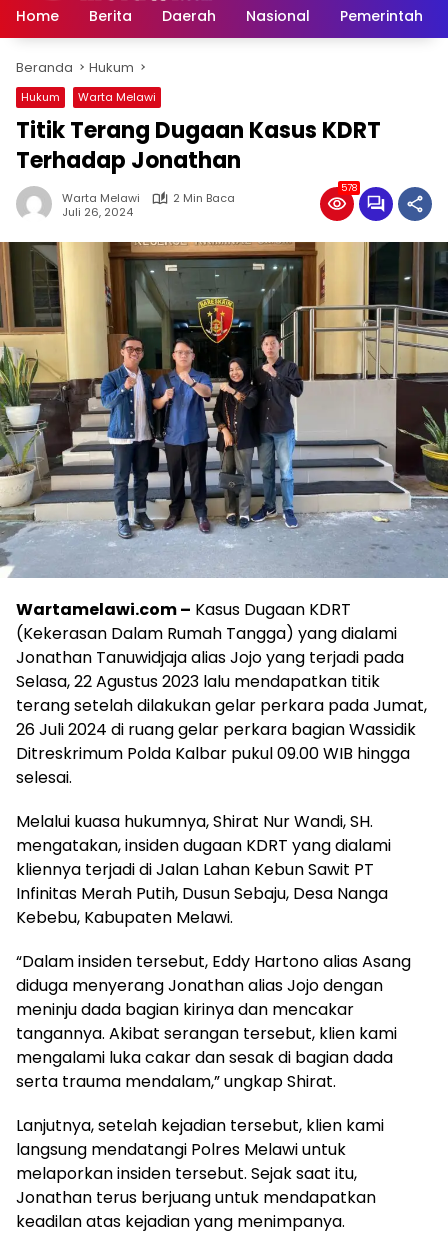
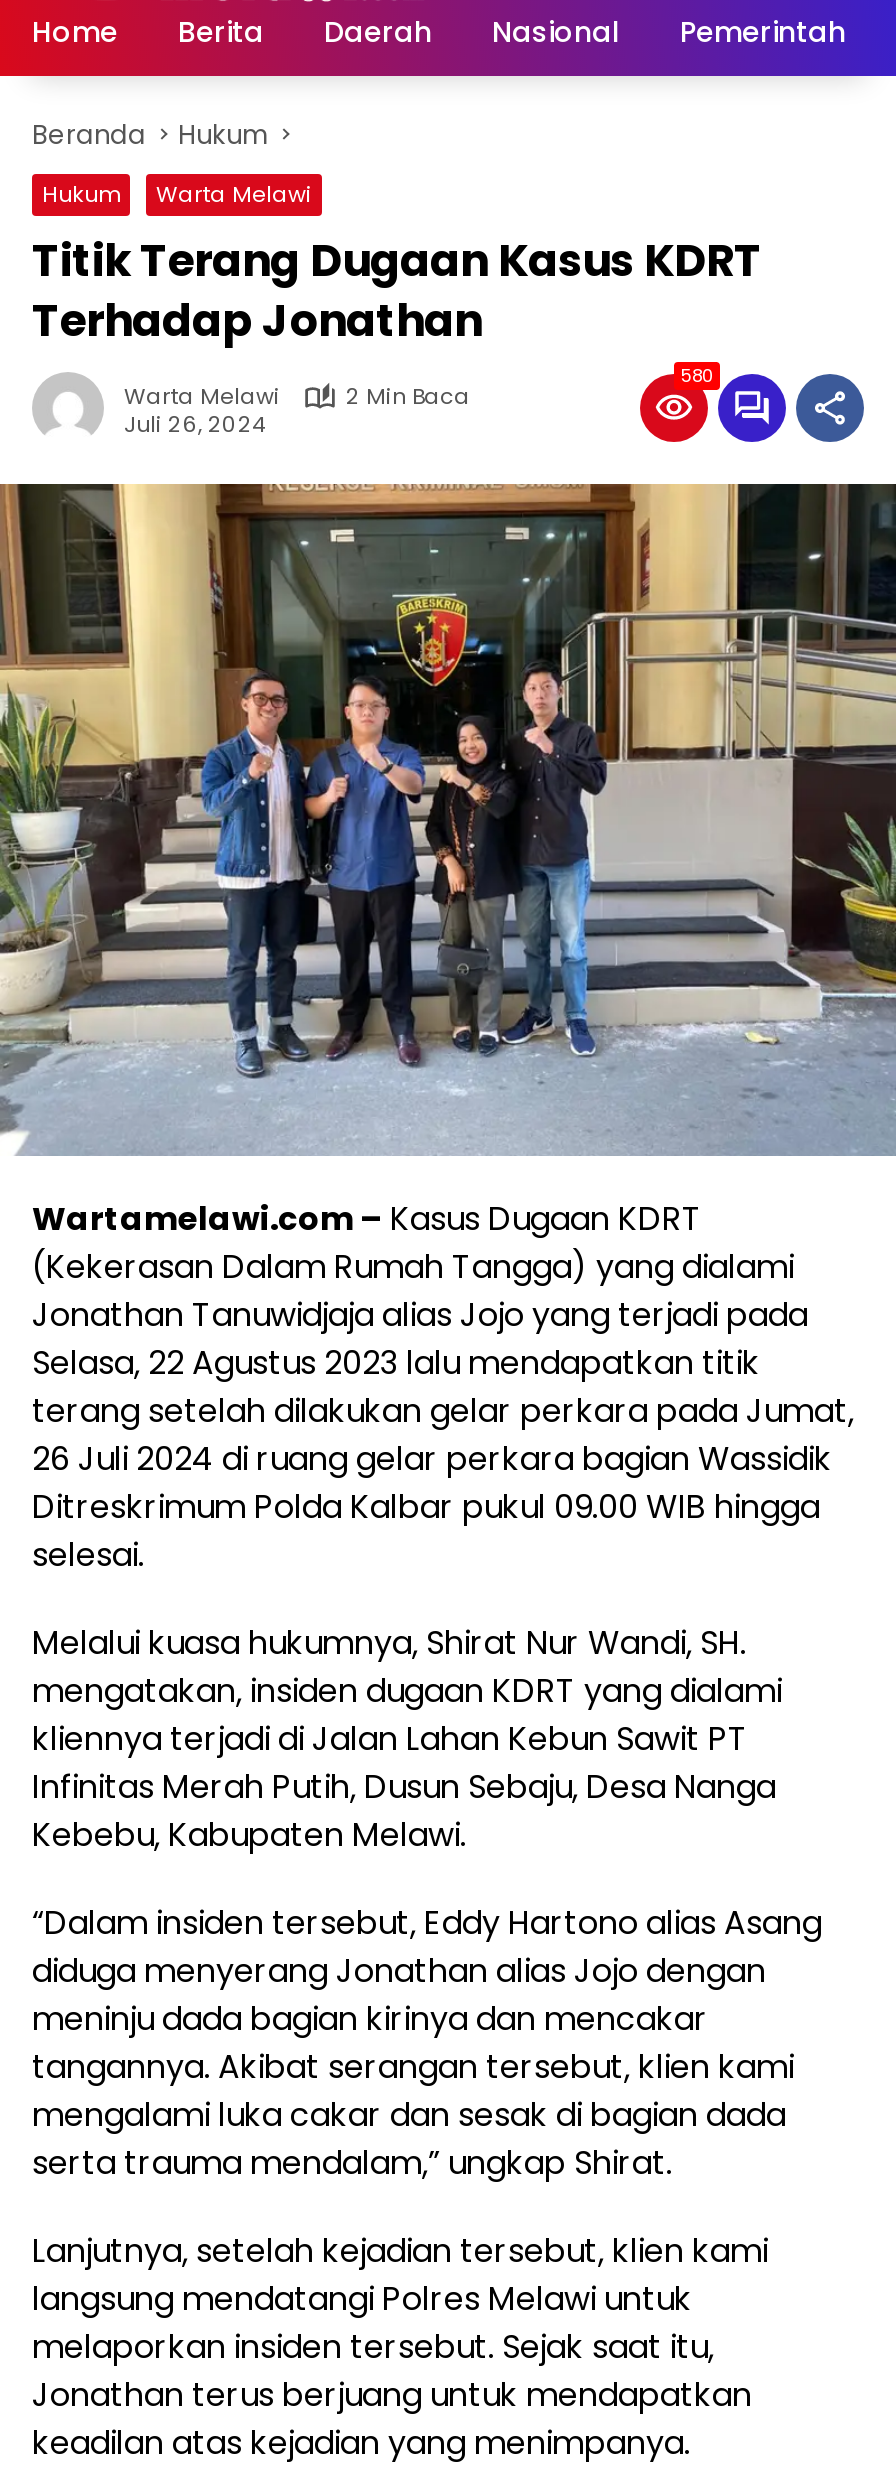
[341,182,357,194] 578 -> [680,364,714,388] 580

